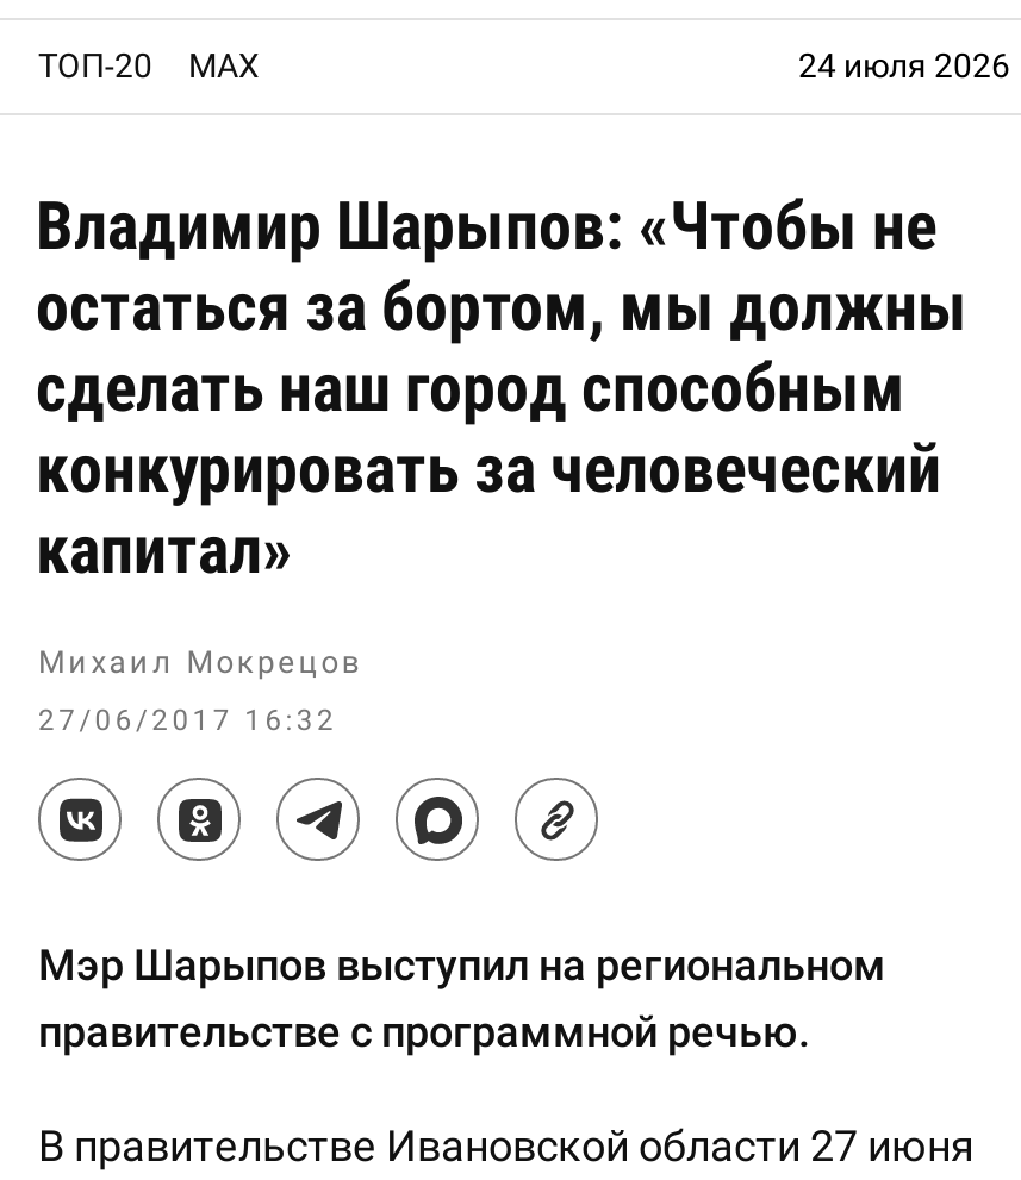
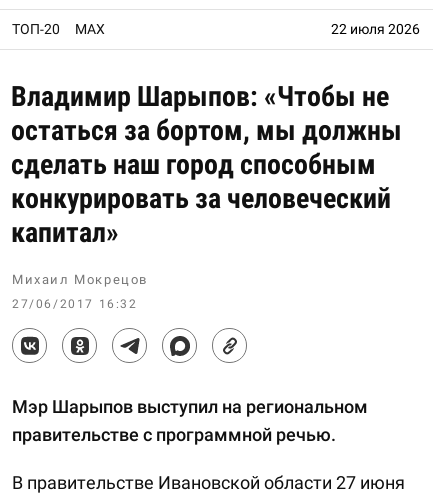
[798,46,1010,85] 24 июля 2026 -> [331,21,420,37] 22 июля 2026

